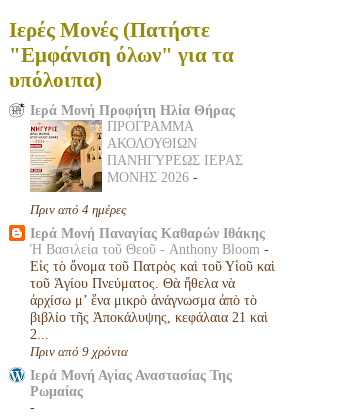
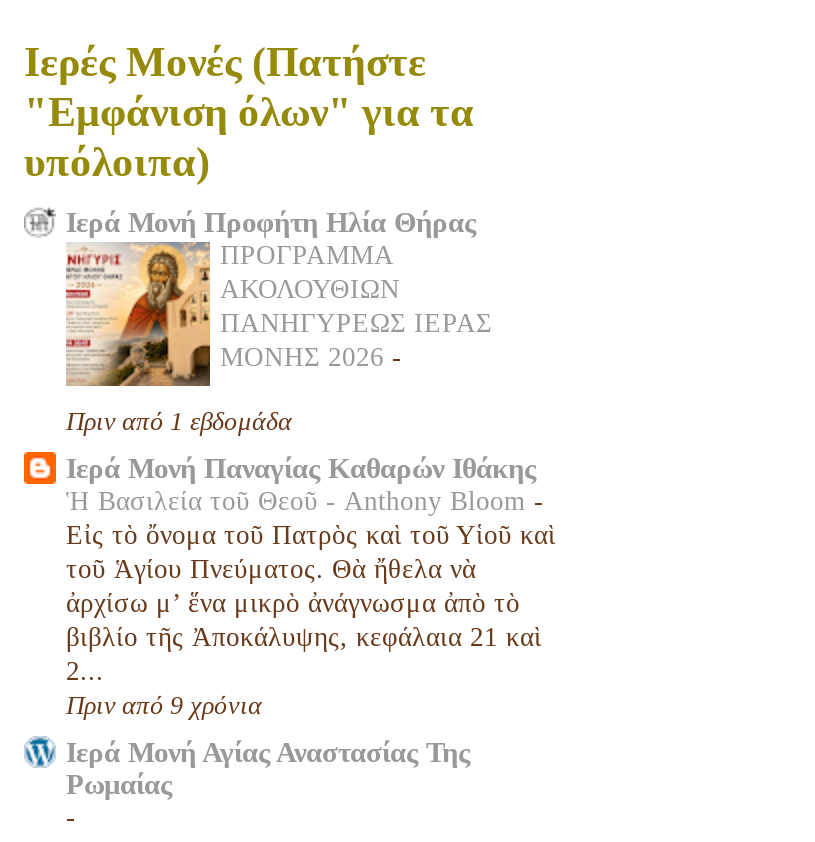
[30,202,126,217] Πριν από 4 ημέρες -> [66,406,292,436] Πριν από 1 εβδομάδα

